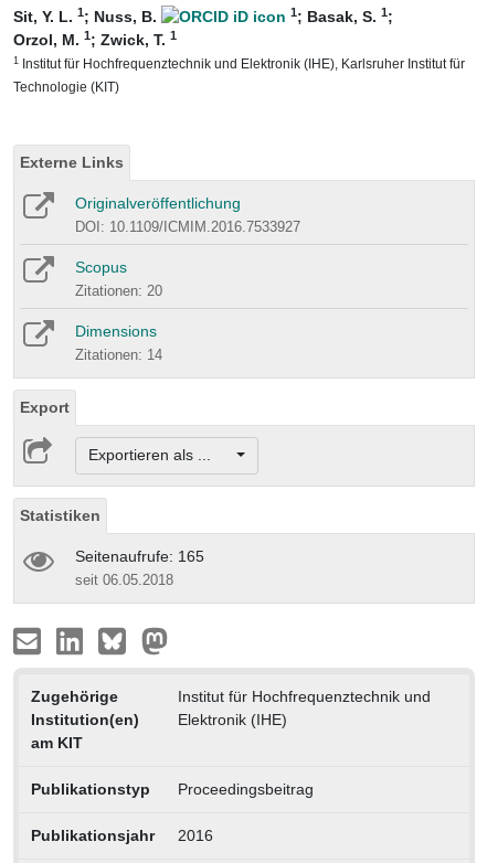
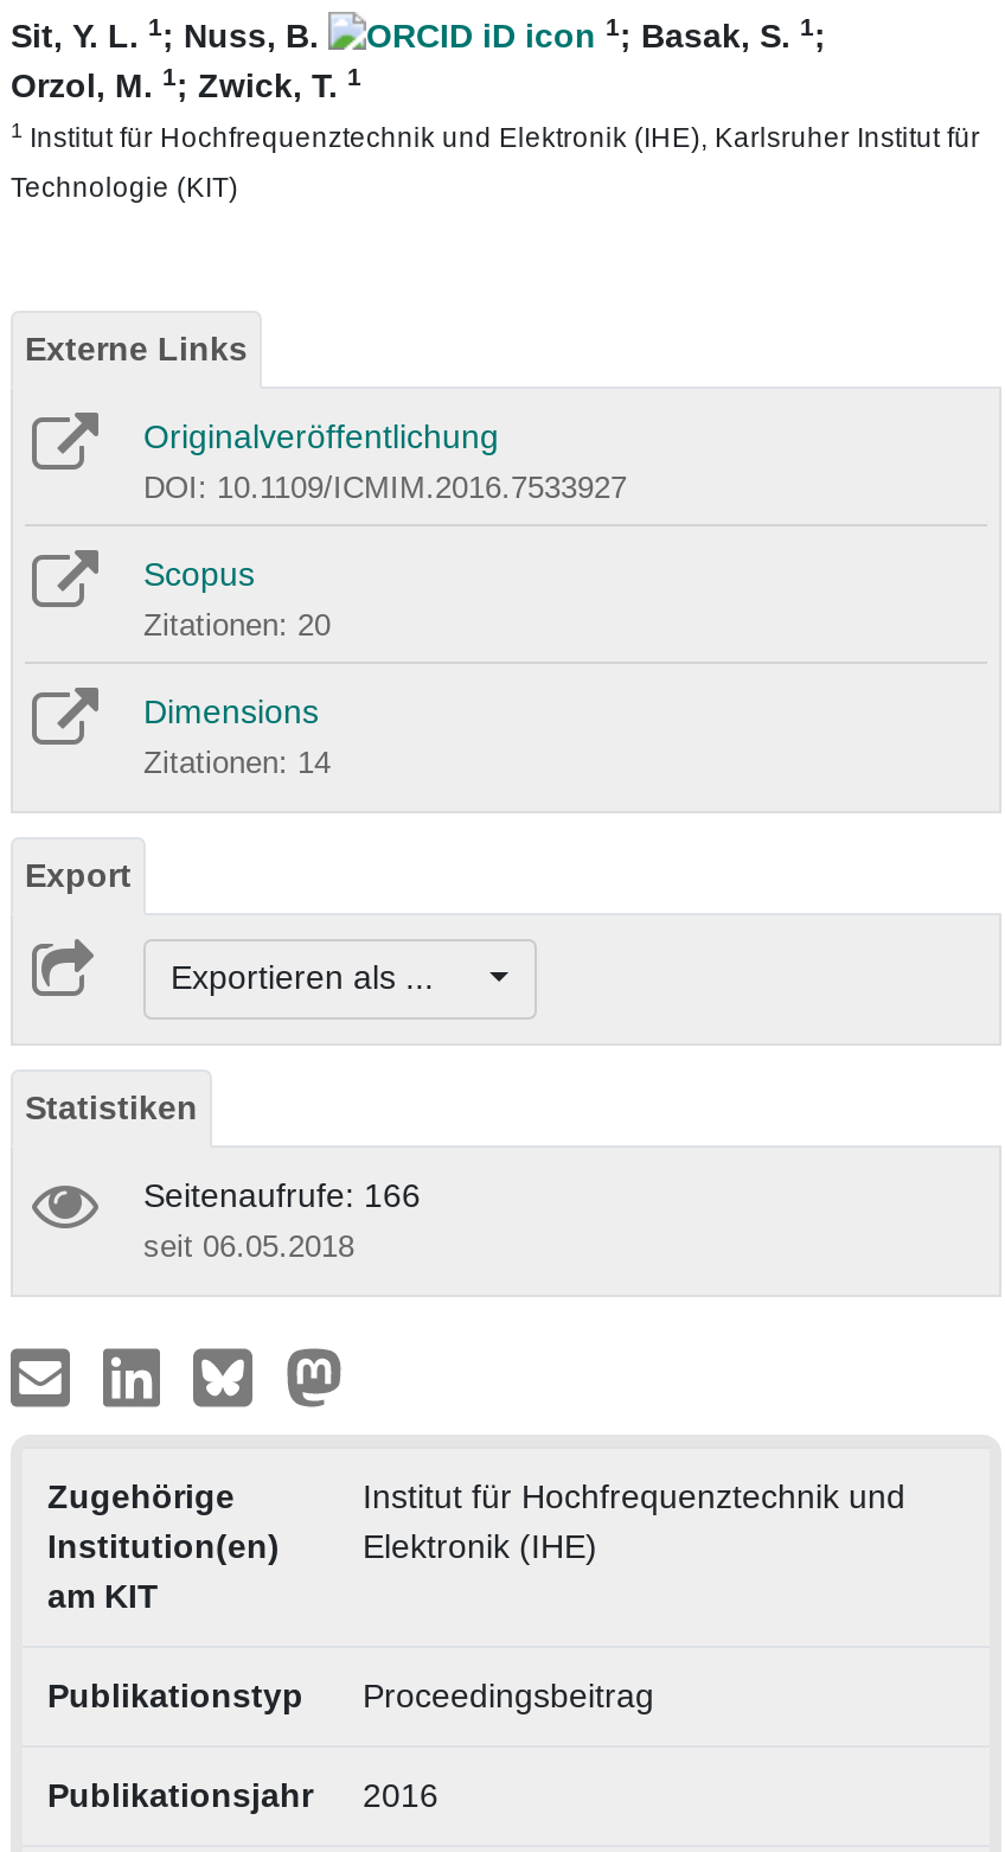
[75,547,204,564] Seitenaufrufe: 165 -> [143,1175,421,1213] Seitenaufrufe: 166

